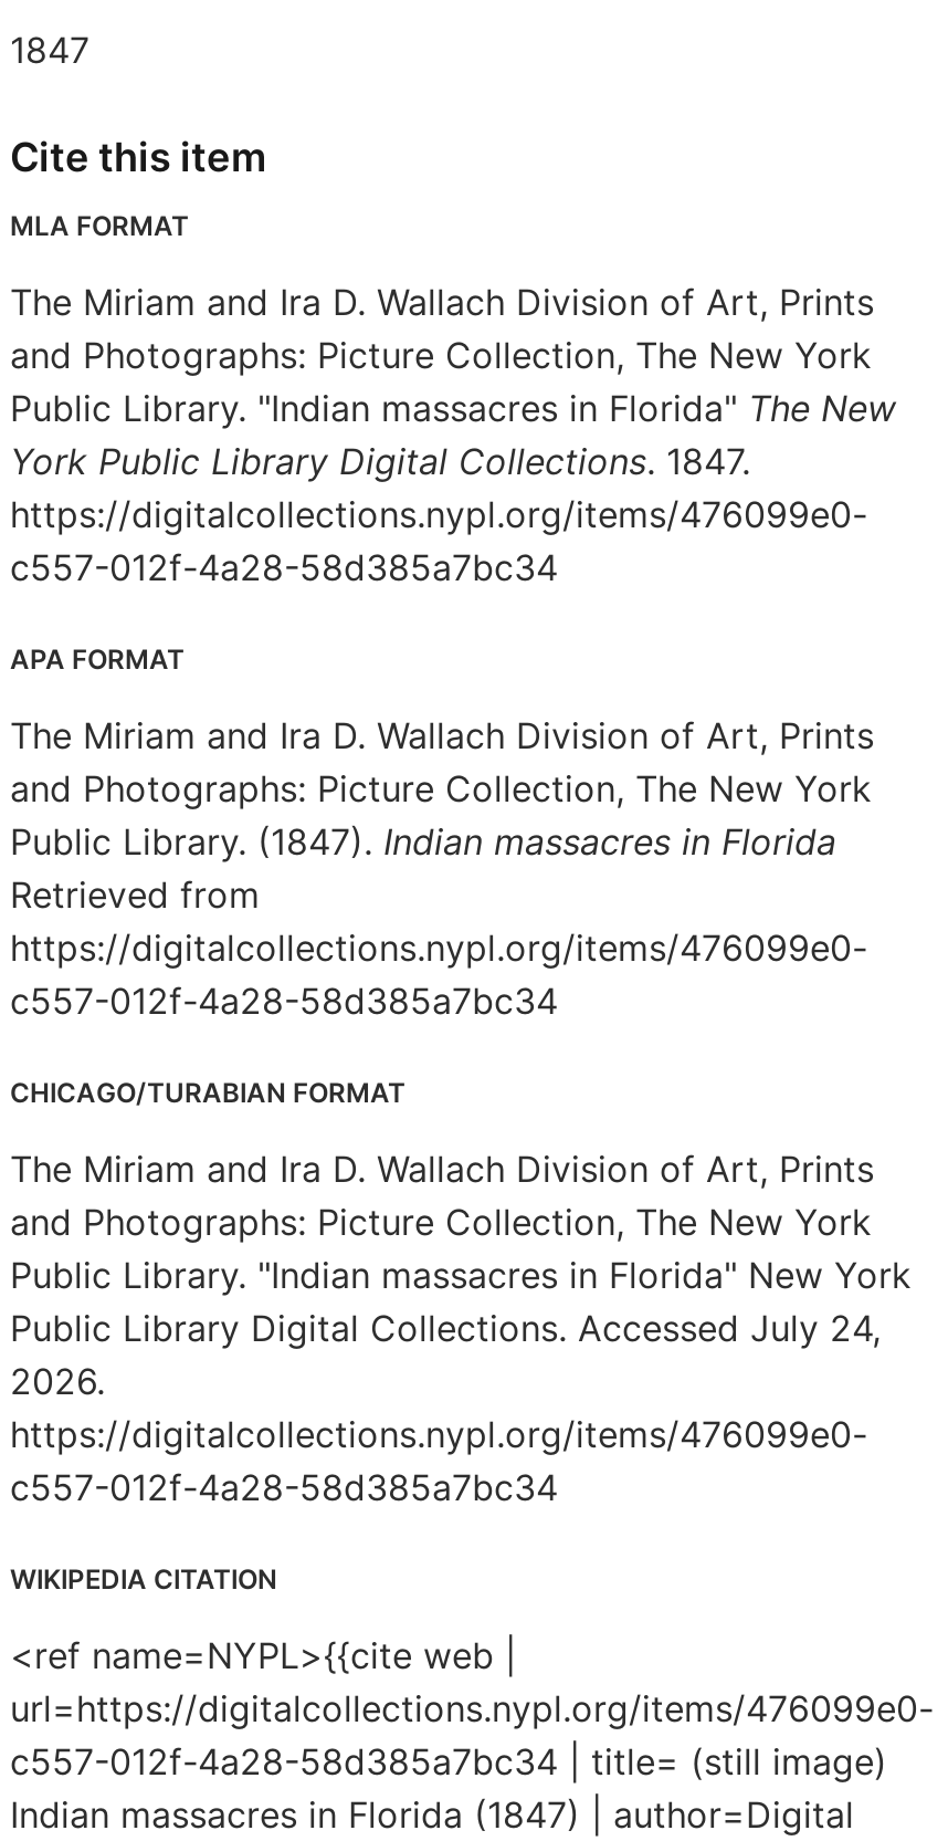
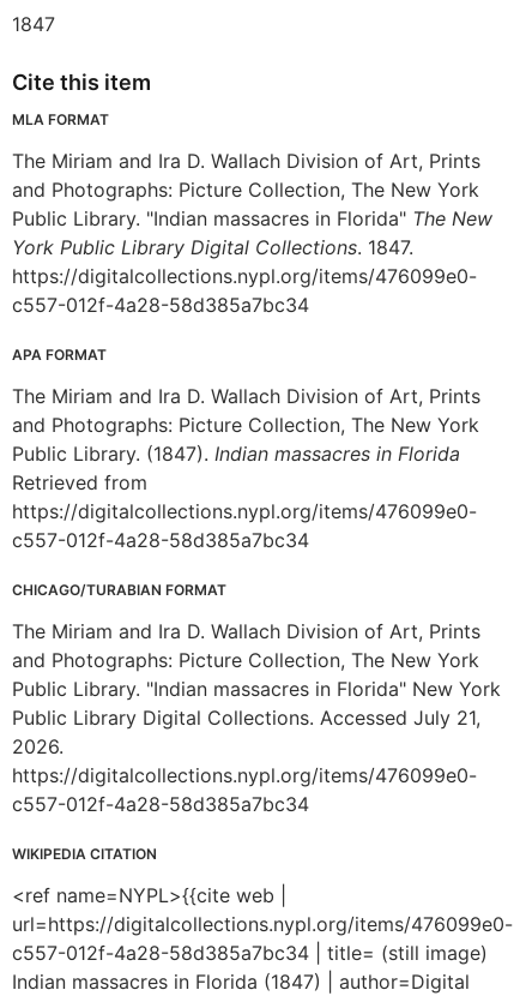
[10,1306,881,1350] Public Library Digital Collections. Accessed July 24, -> [12,706,480,730] Public Library Digital Collections. Accessed July 21,

